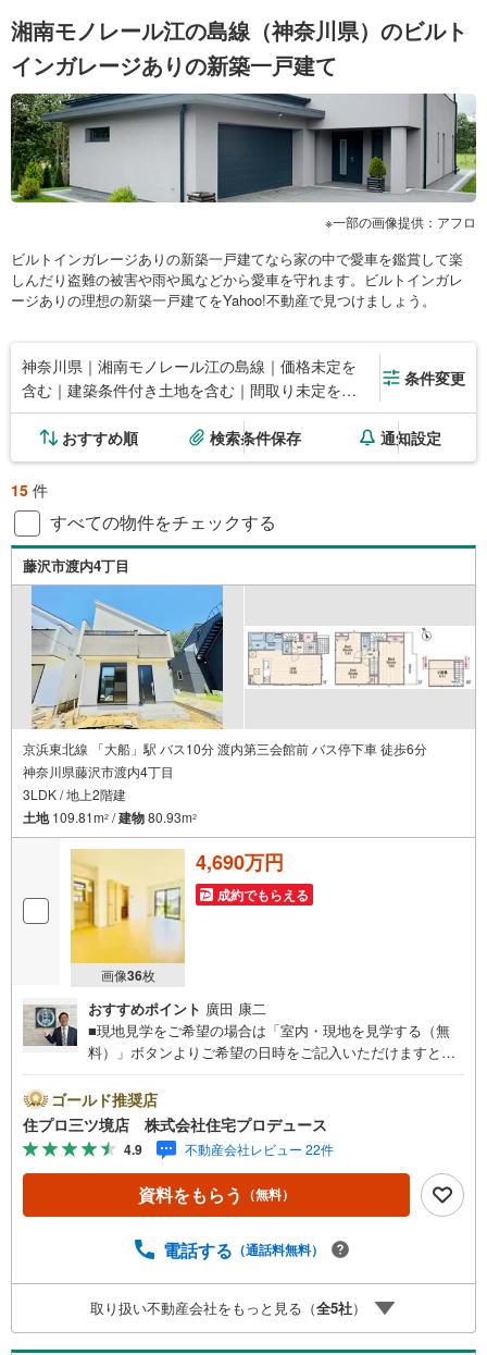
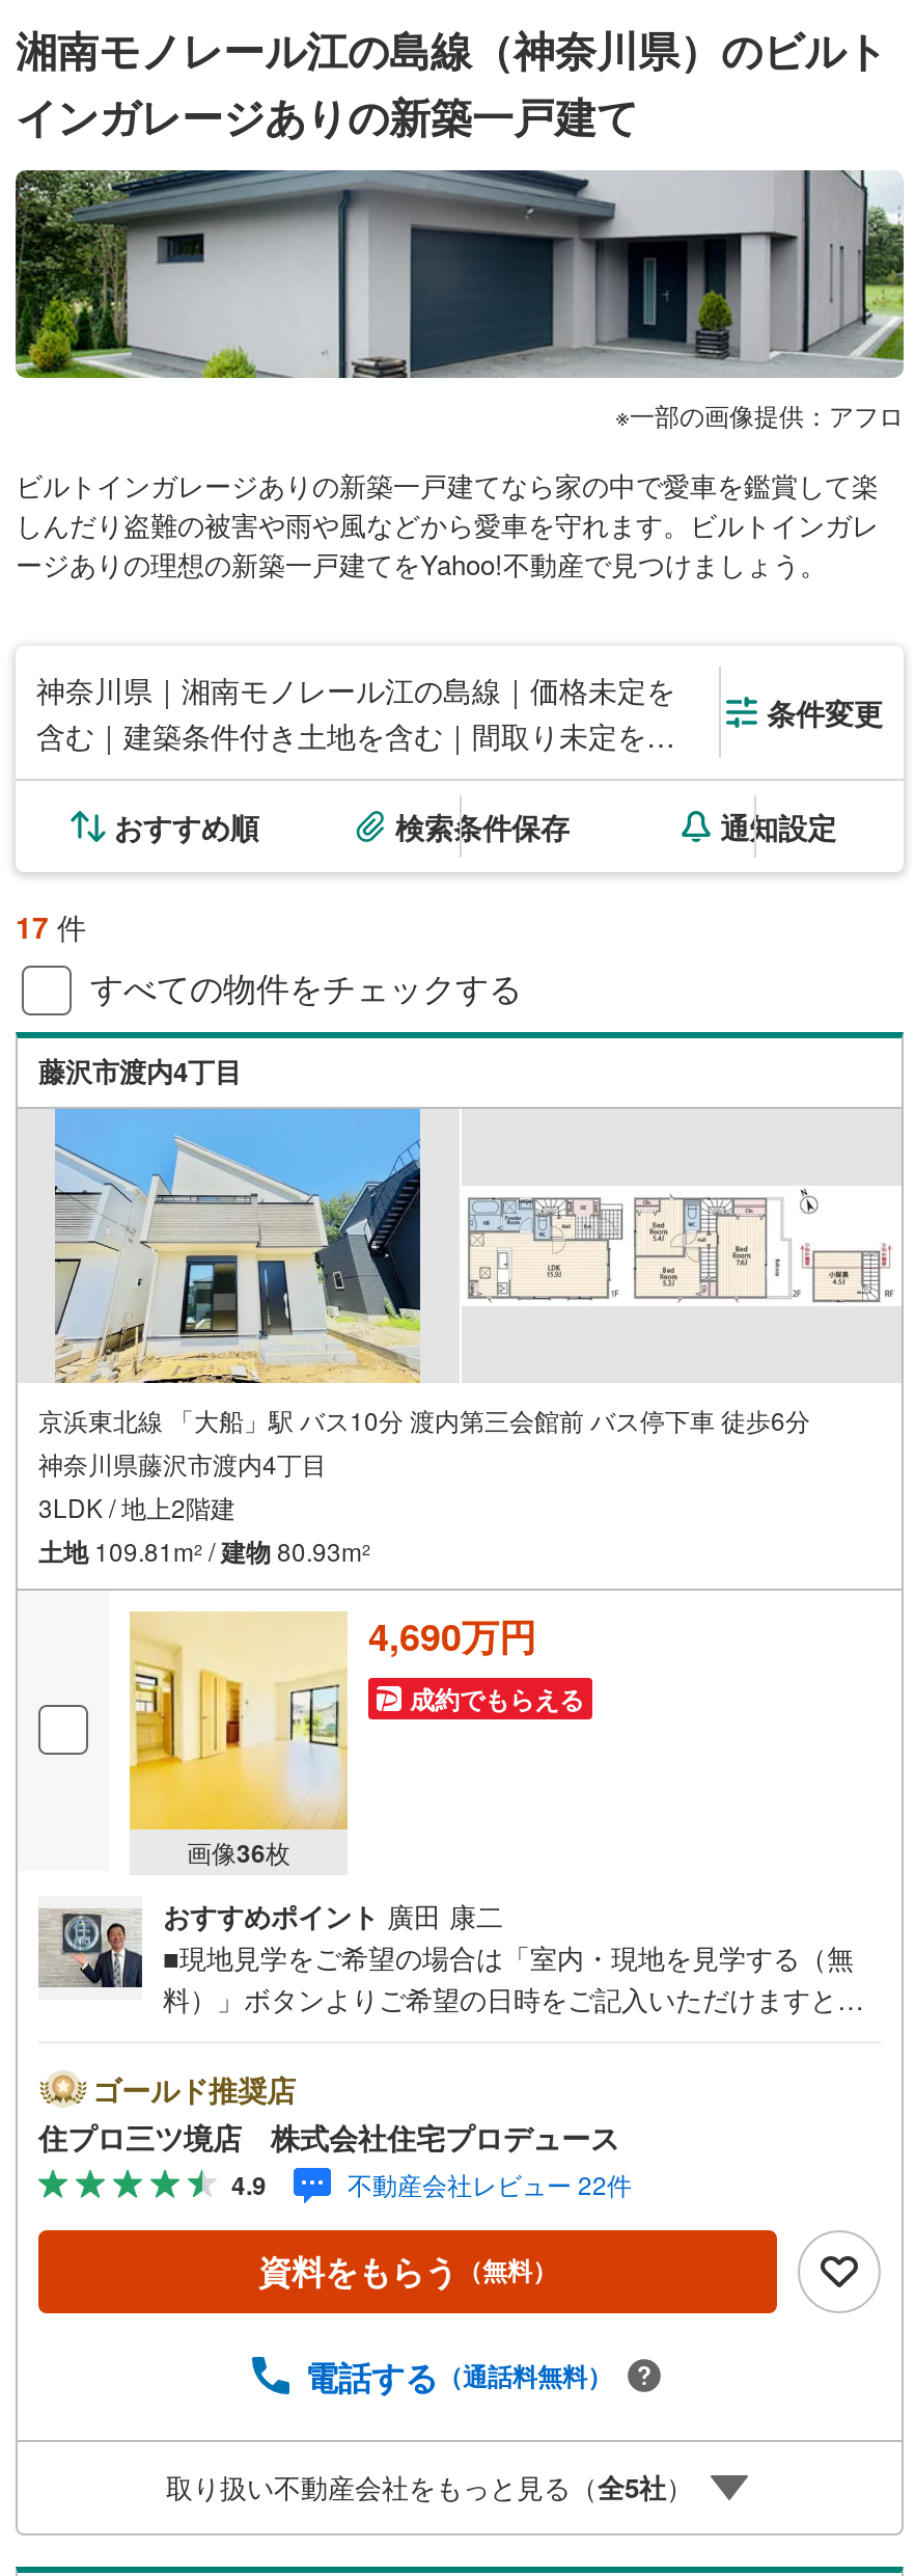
[11,479,48,500] 15件 -> [16,905,86,947] 17件

